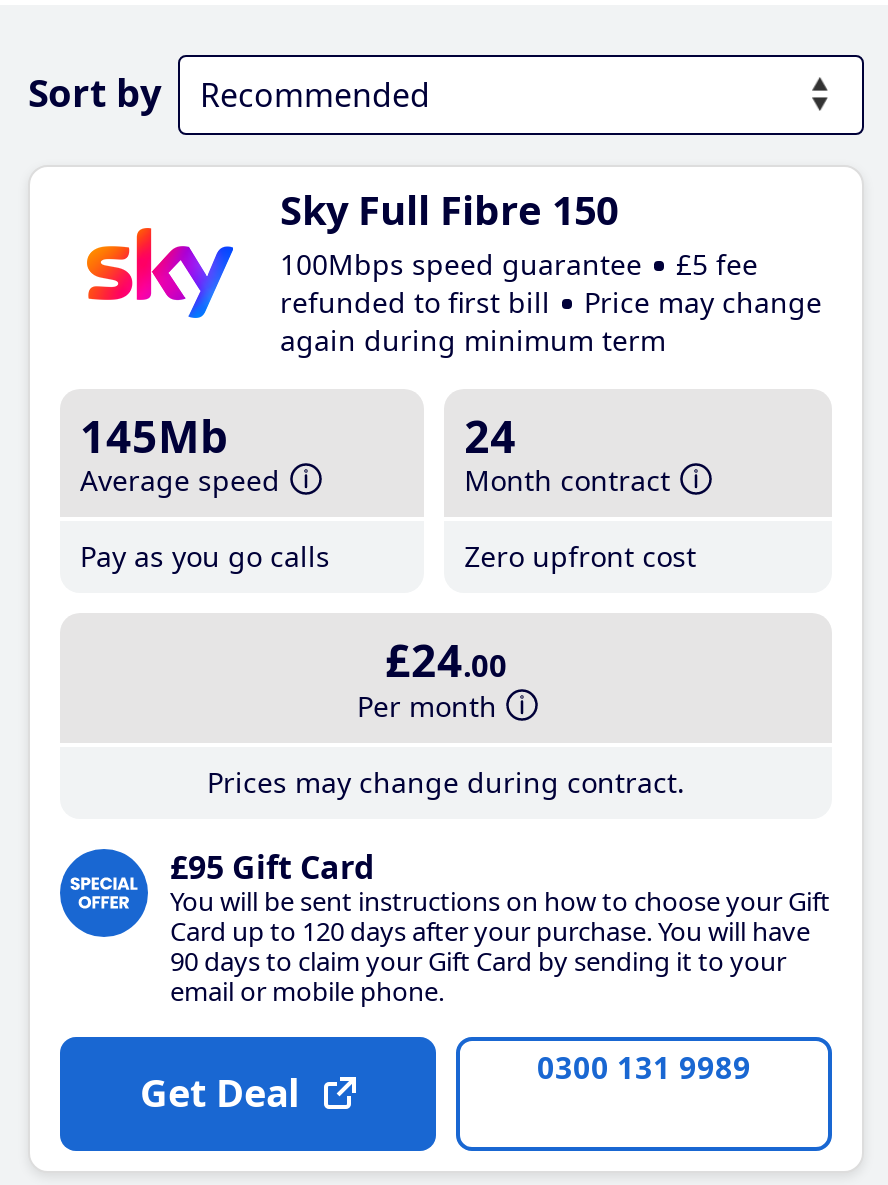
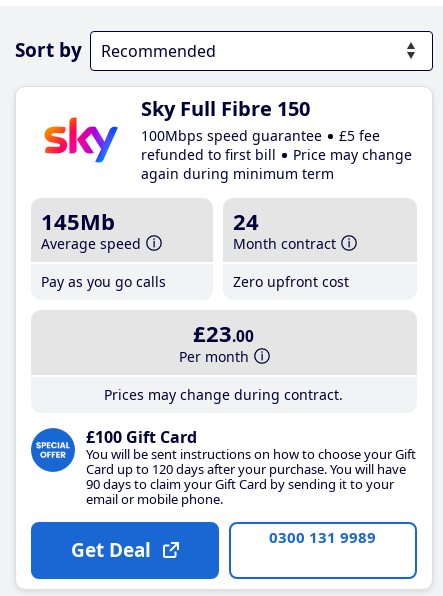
[385,629,507,689] £24.00 -> [193,318,254,348] £23.00
[170,844,374,888] £95 Gift Card -> [86,425,197,447] £100 Gift Card

